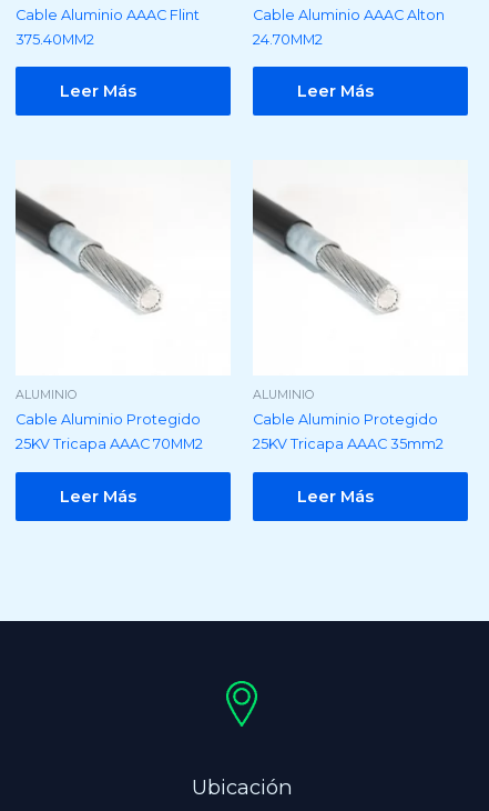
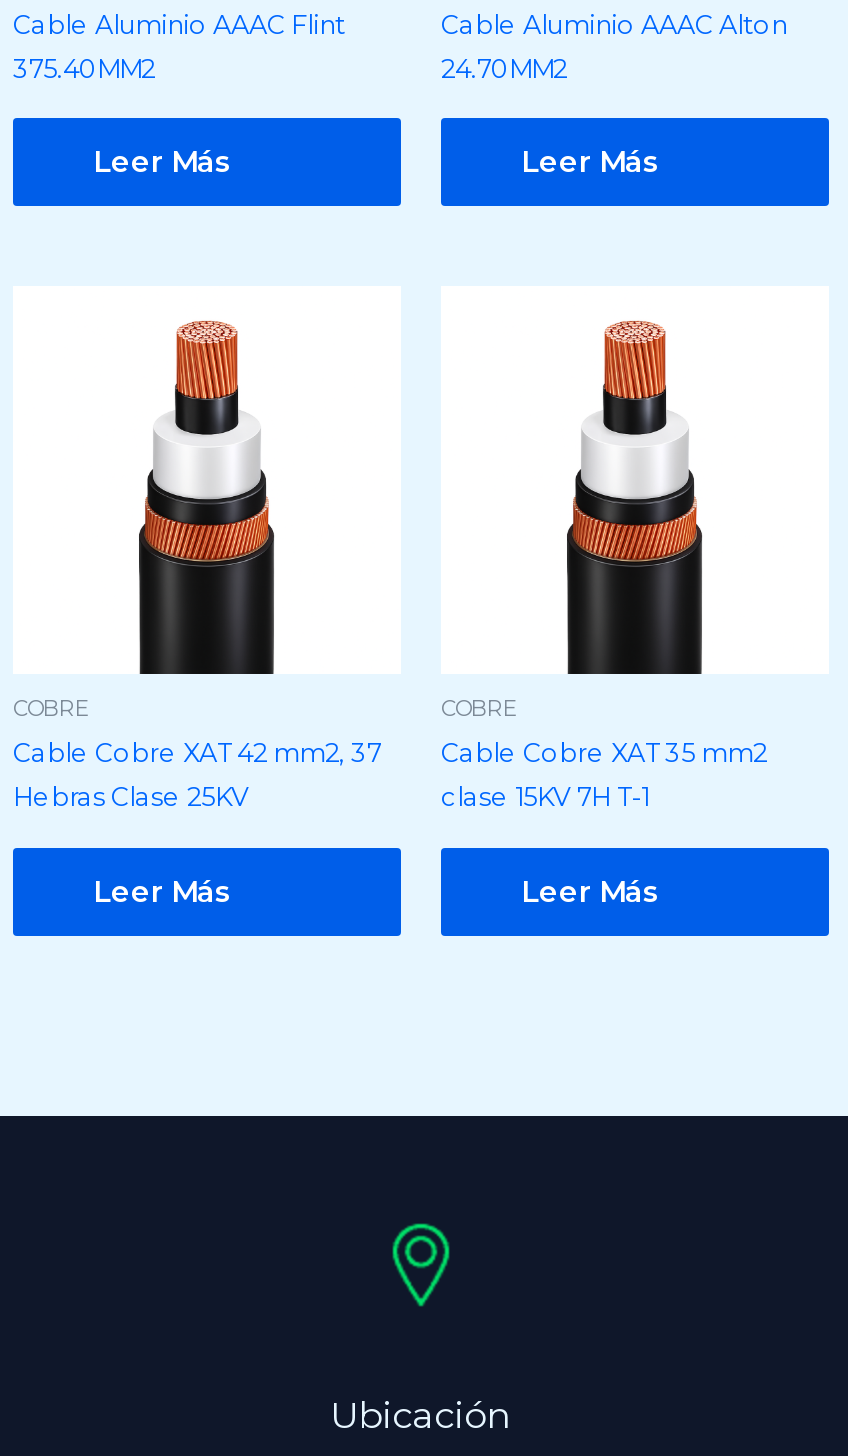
[14,180,161,402] [image] | ALUMINIO -> [13,320,277,721] [image] | COBRE
[252,180,398,402] [image] | ALUMINIO -> [441,320,705,721] [image] | COBRE
[16,411,201,428] Cable Aluminio Protegido -> [13,738,381,768] Cable Cobre XAT 42 mm2, 37
[253,411,438,428] Cable Aluminio Protegido -> [441,738,767,768] Cable Cobre XAT 35 mm2
[16,436,203,452] 25KV Tricapa AAAC 70MM2 -> [13,782,249,812] Hebras Clase 25KV
[253,436,444,452] 25KV Tricapa AAAC 35mm2 -> [441,782,649,812] clase 15KV 7H T-1

